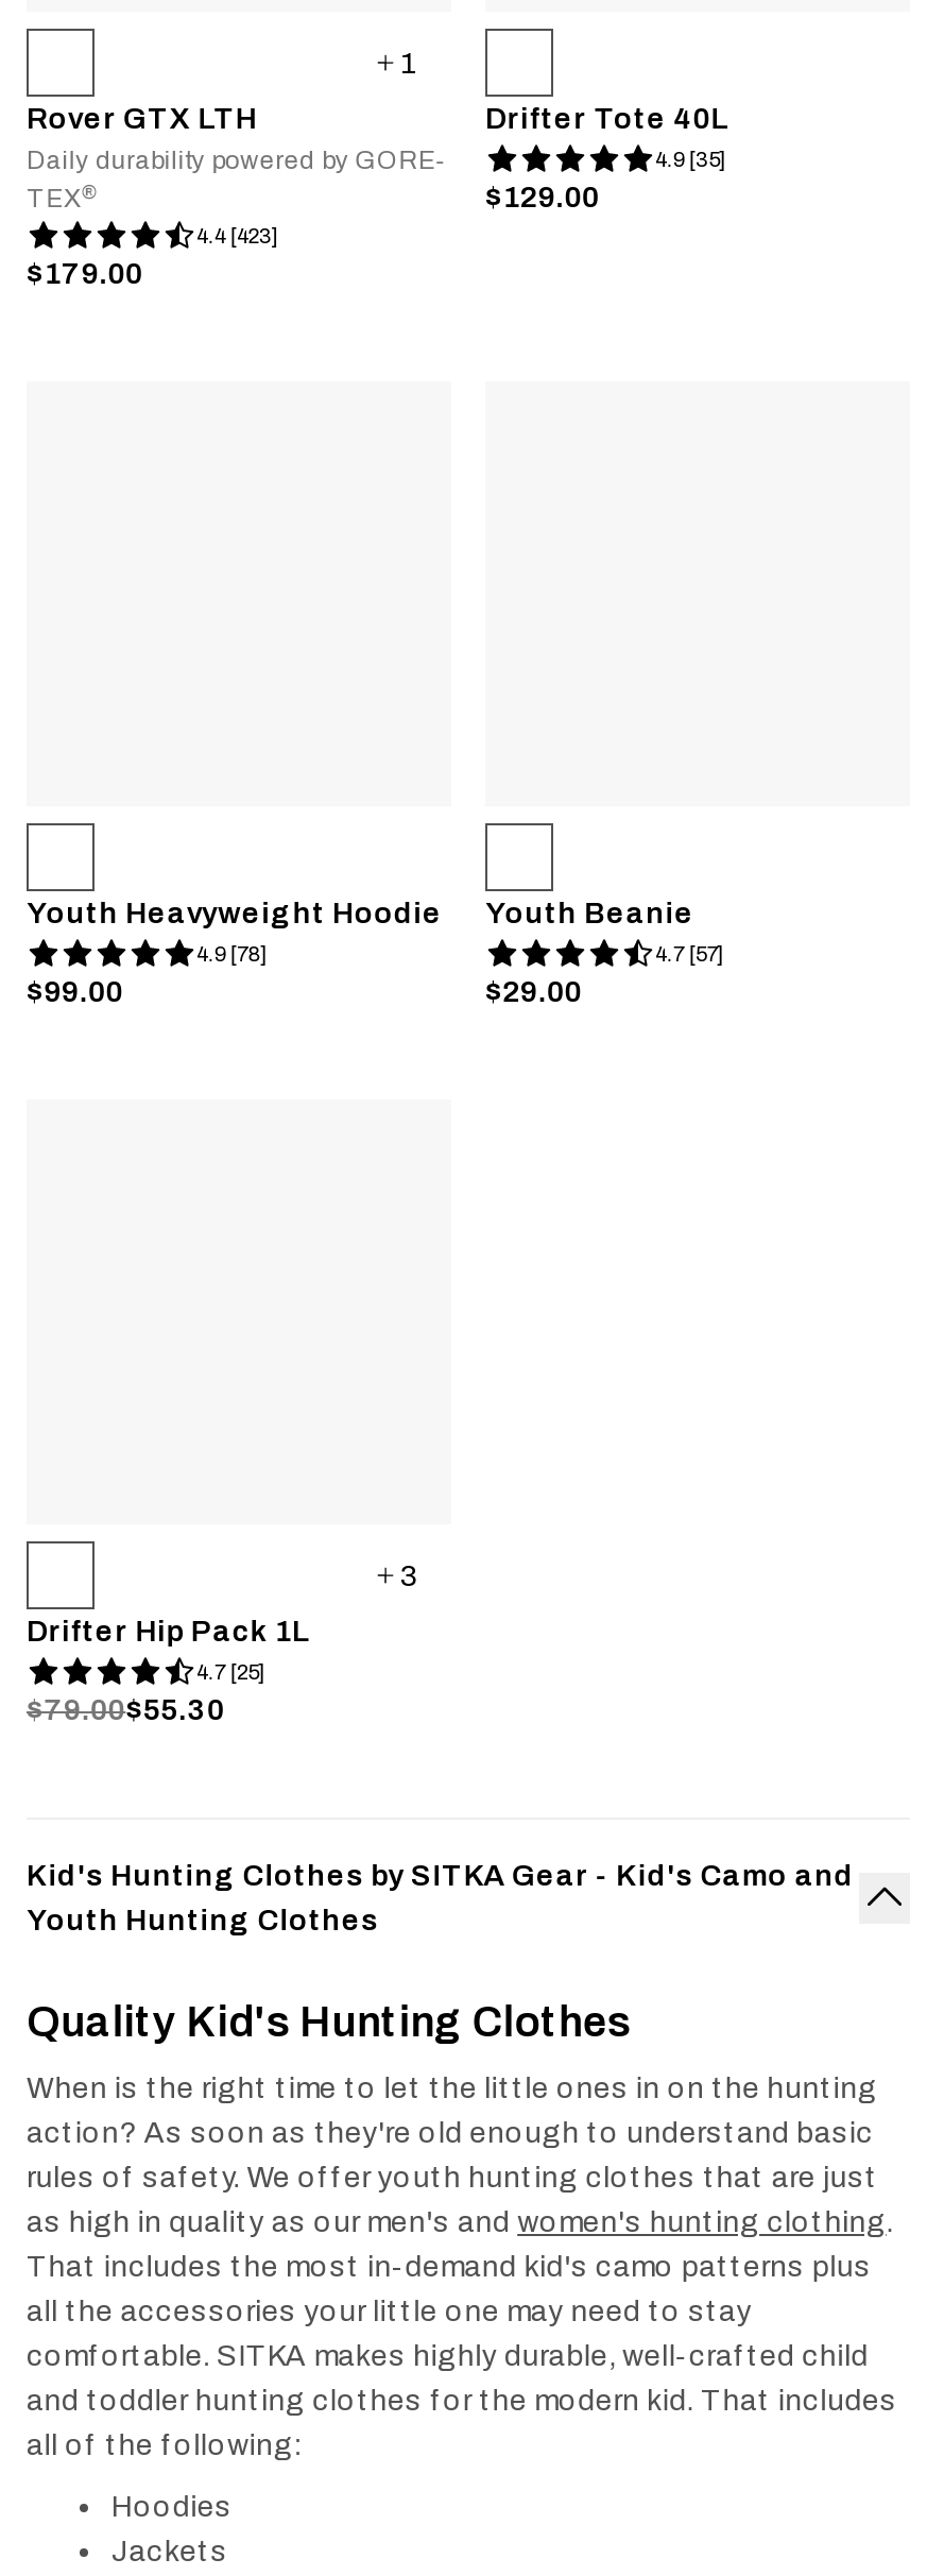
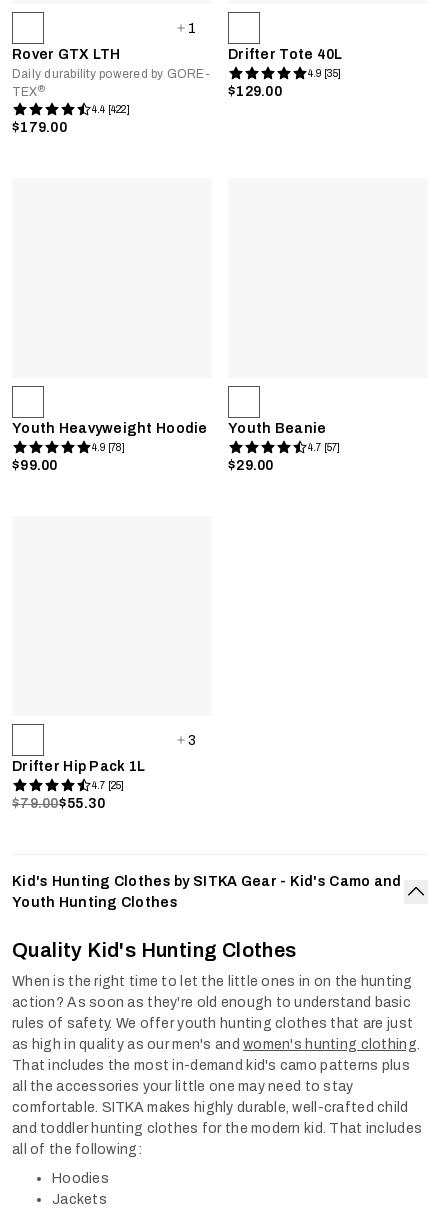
[196,224,279,248] 4.4 [423] -> [92,104,130,115] 4.4 [422]

